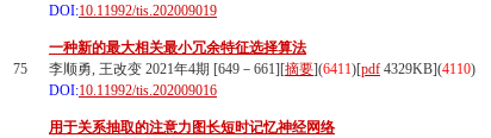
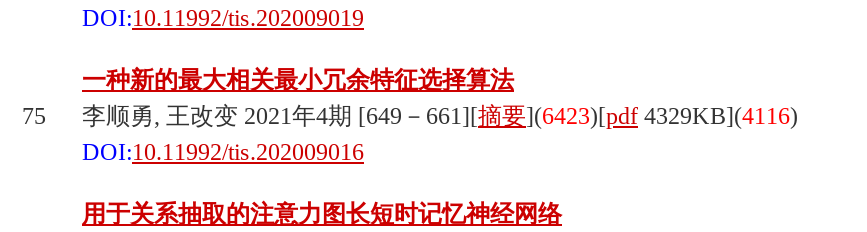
[49,61,476,77] 李顺勇, 王改变 2021年4期 [649－661][摘要](6411)[pdf 4329KB](4110) -> [82,102,798,130] 李顺勇, 王改变 2021年4期 [649－661][摘要](6423)[pdf 4329KB](4116)

